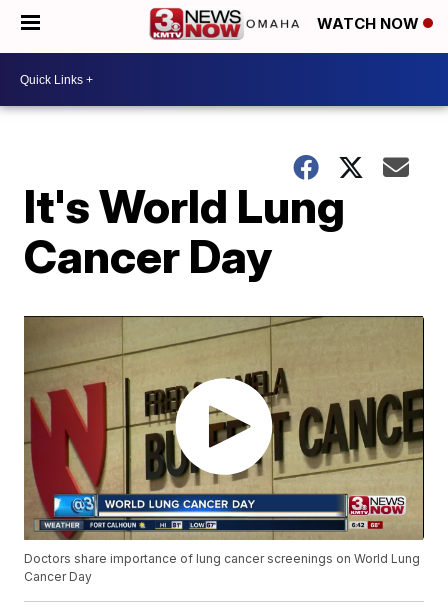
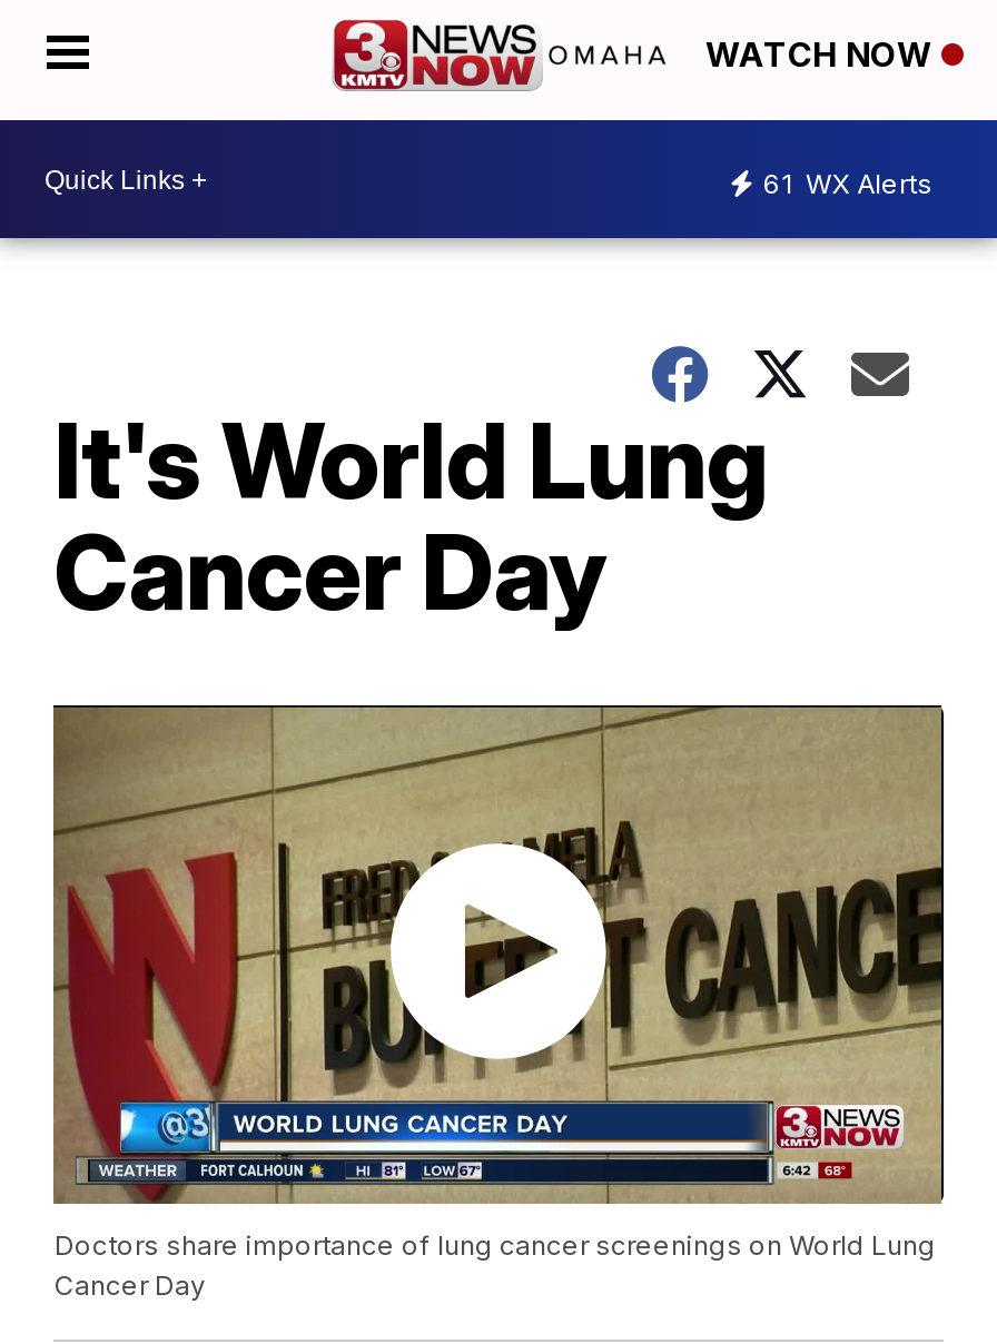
none -> [763,166,932,199] 61 WX Alerts

